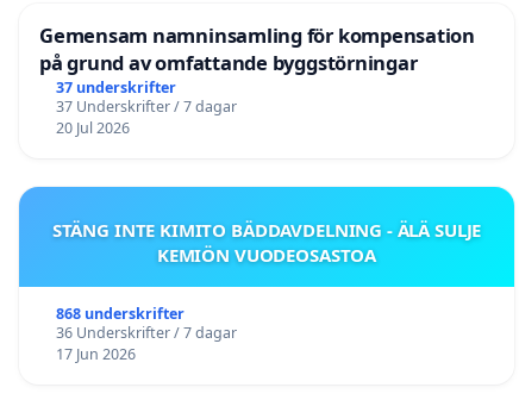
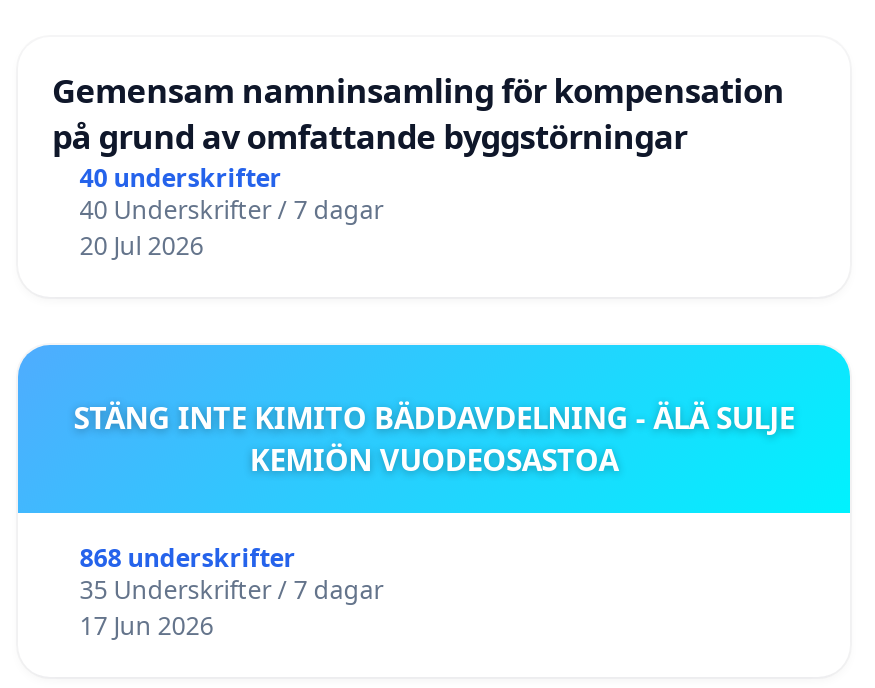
[56,77,176,97] 37 underskrifter -> [80,160,282,194] 40 underskrifter
[56,96,237,116] 37 Underskrifter / 7 dagar -> [80,192,384,226] 40 Underskrifter / 7 dagar
[56,322,237,342] 36 Underskrifter / 7 dagar -> [80,572,384,606] 35 Underskrifter / 7 dagar

